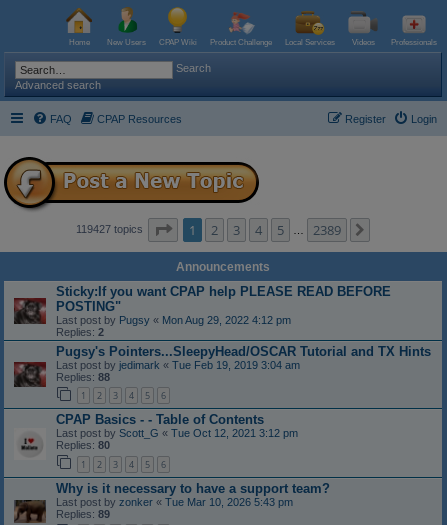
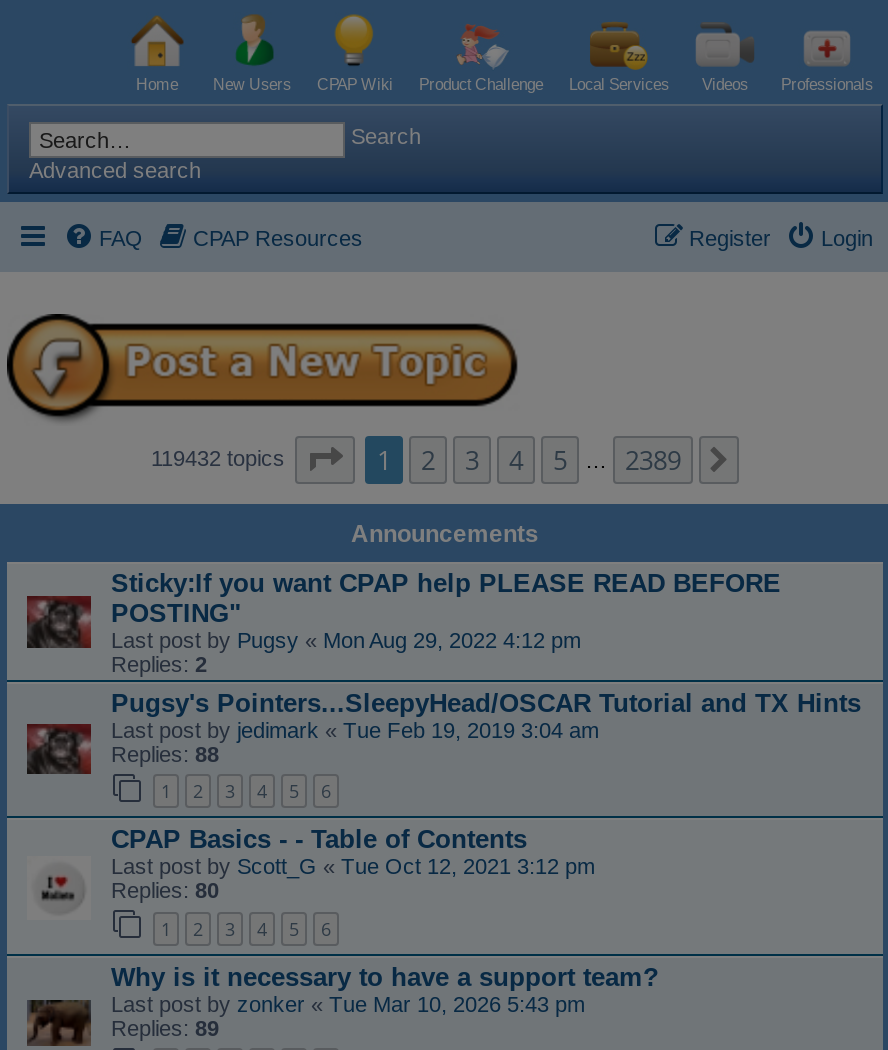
[76,222,146,234] 119427 topics -> [151,445,291,469] 119432 topics

